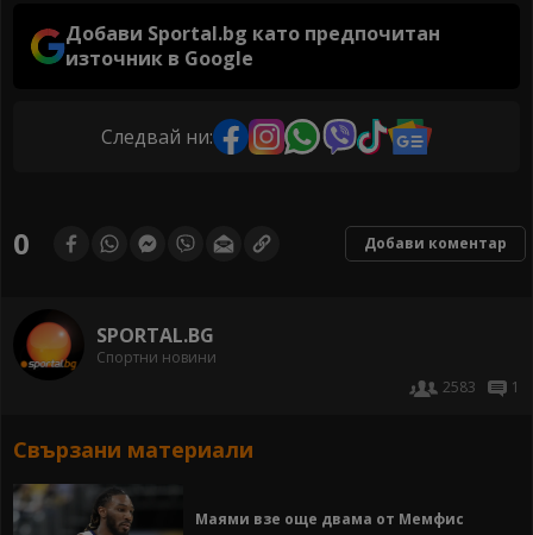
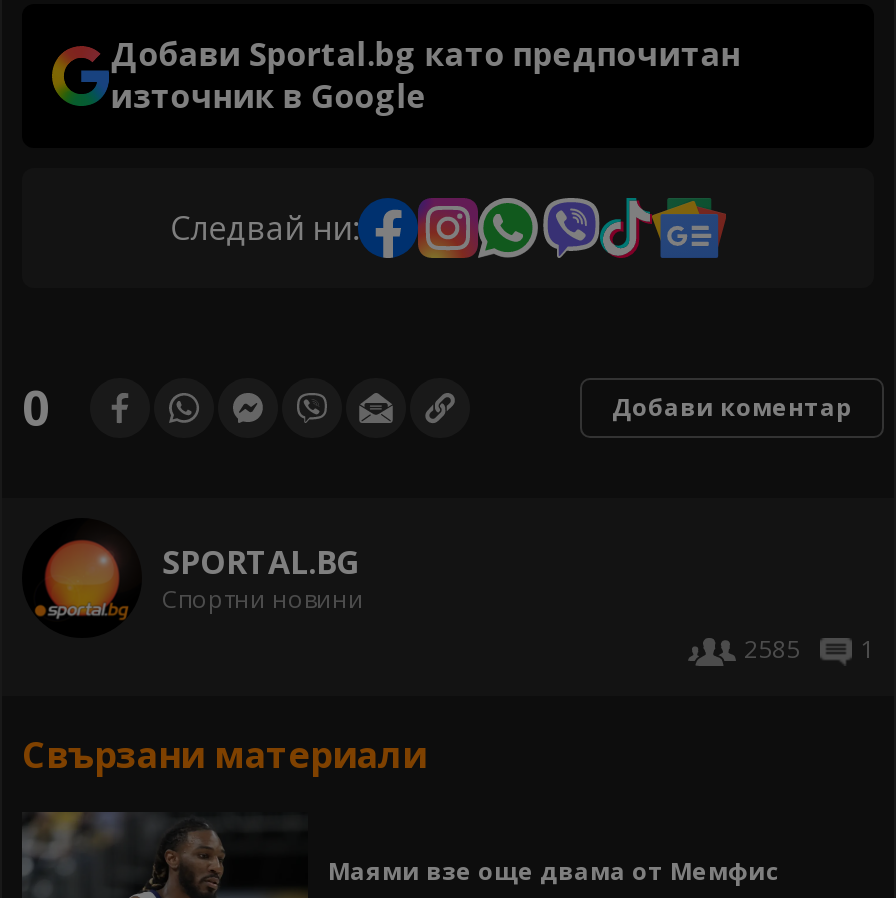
[443,377,520,397] 2583 1 -> [744,632,874,666] 2585 1

